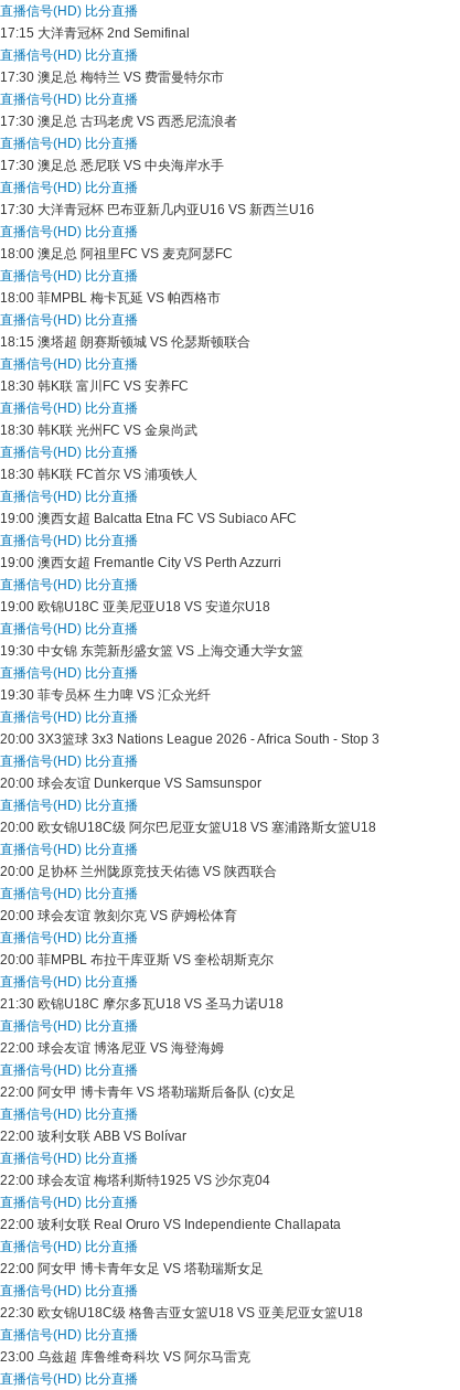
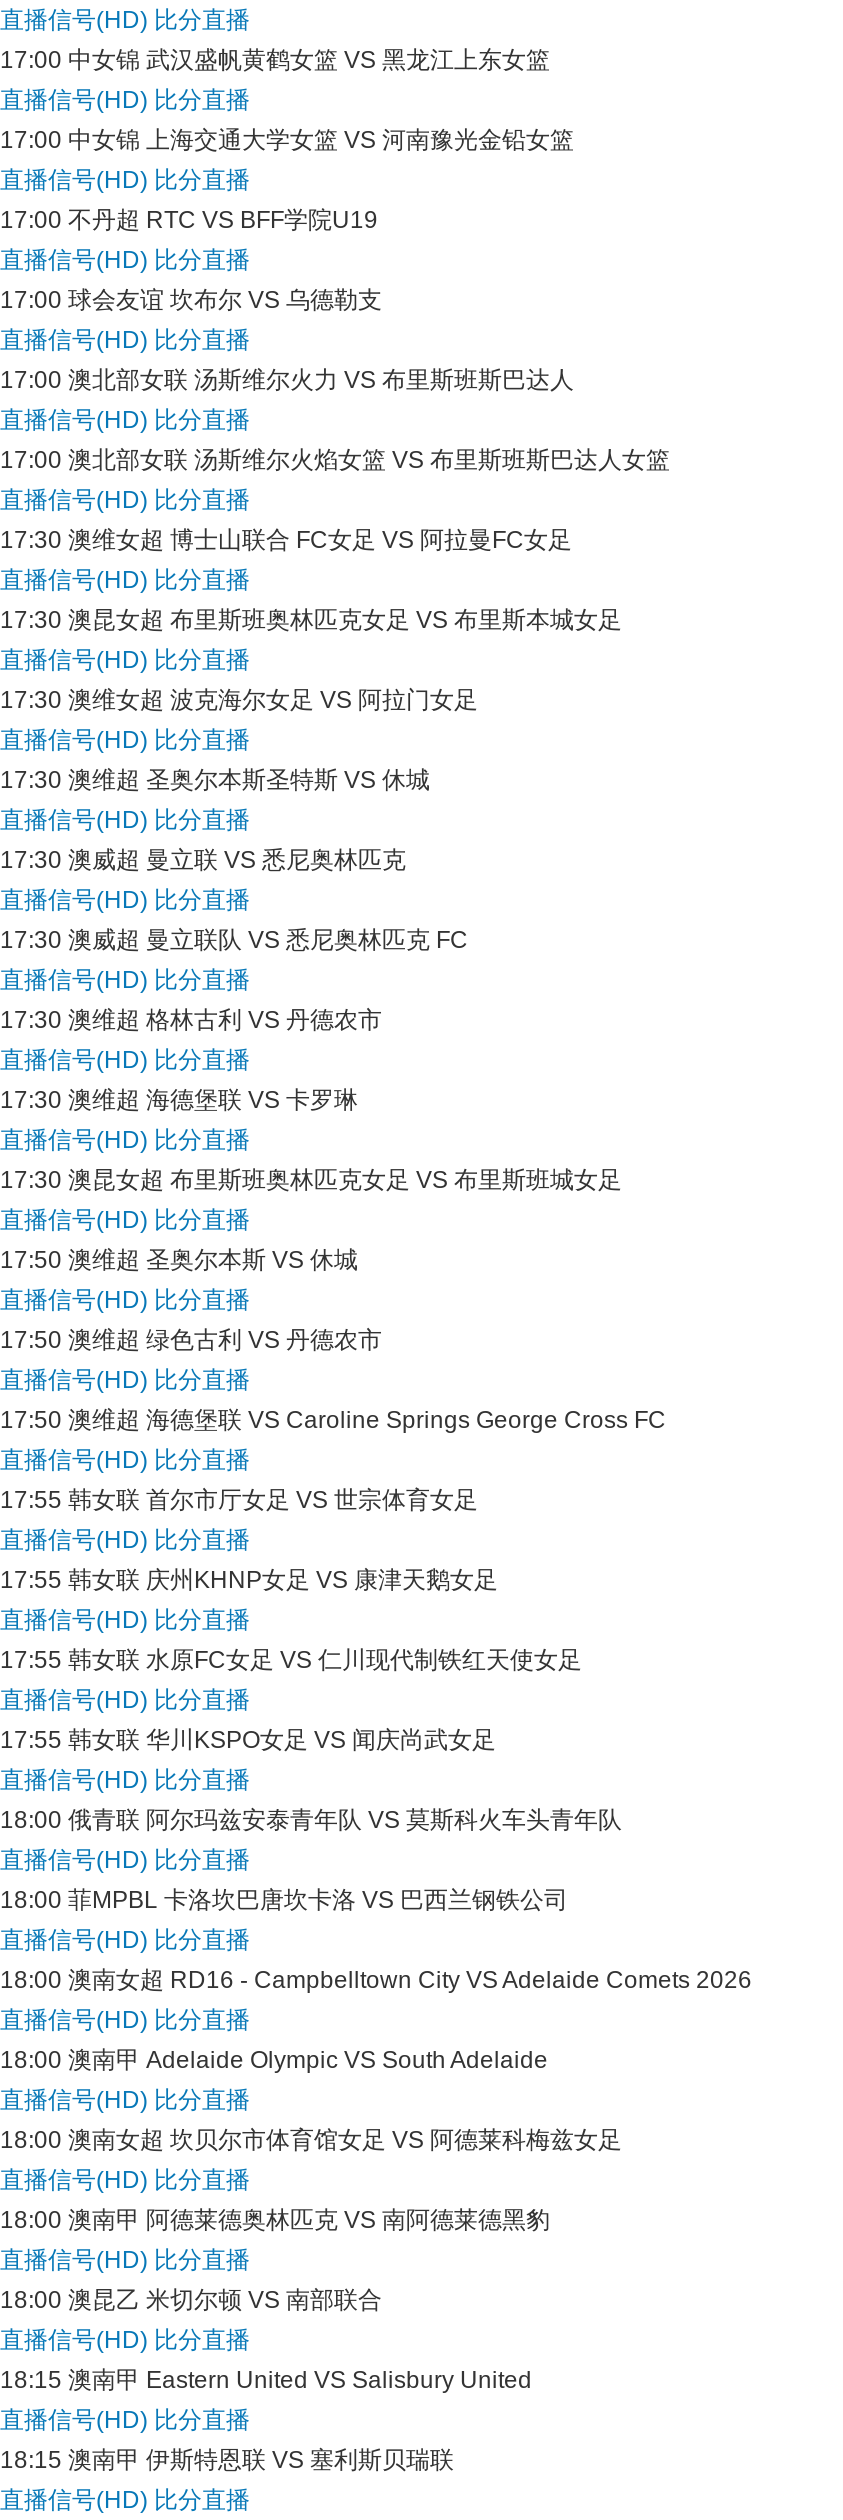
[0,25,190,41] 17:15 大洋青冠杯2nd Semifinal -> [0,46,550,74] 17:00 中女锦武汉盛帆黄鹤女篮 VS 黑龙江上东女篮
[0,69,224,85] 17:30 澳足总梅特兰 VS 费雷曼特尔市 -> [0,126,574,154] 17:00 中女锦上海交通大学女篮 VS 河南豫光金铅女篮
[0,114,237,129] 17:30 澳足总古玛老虎 VS 西悉尼流浪者 -> [0,206,378,234] 17:00 不丹超RTC VS BFF学院U19
[0,158,224,173] 17:30 澳足总悉尼联 VS 中央海岸水手 -> [0,286,382,314] 17:00 球会友谊坎布尔 VS 乌德勒支
[0,202,314,217] 17:30 大洋青冠杯巴布亚新几内亚U16 VS 新西兰U16 -> [0,366,574,394] 17:00 澳北部女联汤斯维尔火力 VS 布里斯班斯巴达人
[0,246,233,261] 18:00 澳足总阿祖里FC VS 麦克阿瑟FC -> [0,446,670,474] 17:00 澳北部女联汤斯维尔火焰女篮 VS 布里斯班斯巴达人女篮
[0,290,221,306] 18:00 菲MPBL梅卡瓦延 VS 帕西格市 -> [0,526,572,554] 17:30 澳维女超博士山联合 FC女足 VS 阿拉曼FC女足
[0,334,250,350] 18:15 澳塔超朗赛斯顿城 VS 伦瑟斯顿联合 -> [0,606,622,634] 17:30 澳昆女超布里斯班奥林匹克女足 VS 布里斯本城女足
[0,378,189,394] 18:30 韩K联富川FC VS 安养FC -> [0,686,478,714] 17:30 澳维女超波克海尔女足 VS 阿拉门女足
[0,423,197,438] 18:30 韩K联光州FC VS 金泉尚武 -> [0,766,430,794] 17:30 澳维超圣奥尔本斯圣特斯 VS 休城
[0,467,197,482] 18:30 韩K联FC首尔 VS 浦项铁人 -> [0,846,406,874] 17:30 澳威超曼立联 VS 悉尼奥林匹克
[0,511,297,526] 19:00 澳西女超Balcatta Etna FC VS Subiaco AFC -> [0,926,468,954] 17:30 澳威超曼立联队 VS 悉尼奥林匹克 FC
[0,555,281,570] 19:00 澳西女超Fremantle City VS Perth Azzurri -> [0,1006,382,1034] 17:30 澳维超格林古利 VS 丹德农市
[0,599,270,614] 19:00 欧锦U18C亚美尼亚U18 VS 安道尔U18 -> [0,1086,358,1114] 17:30 澳维超海德堡联 VS 卡罗琳
[0,643,303,659] 19:30 中女锦东莞新彤盛女篮 VS 上海交通大学女篮 -> [0,1166,622,1194] 17:30 澳昆女超布里斯班奥林匹克女足 VS 布里斯班城女足
[0,687,211,703] 19:30 菲专员杯生力啤 VS 汇众光纤 -> [0,1246,358,1274] 17:50 澳维超圣奥尔本斯 VS 休城
[0,731,379,747] 20:00 3X3篮球3x3 Nations League 2026 - Africa South - Stop 3 -> [0,1326,382,1354] 17:50 澳维超绿色古利 VS 丹德农市
[0,776,261,791] 20:00 球会友谊Dunkerque VS Samsunspor -> [0,1406,666,1434] 17:50 澳维超海德堡联 VS Caroline Springs George Cross FC
[0,820,376,835] 20:00 欧女锦U18C级阿尔巴尼亚女篮U18 VS 塞浦路斯女篮U18 -> [0,1486,478,1514] 17:55 韩女联首尔市厅女足 VS 世宗体育女足
[0,864,277,879] 20:00 足协杯兰州陇原竞技天佑德 VS 陕西联合 -> [0,1566,498,1594] 17:55 韩女联庆州KHNP女足 VS 康津天鹅女足
[0,908,237,923] 20:00 球会友谊敦刻尔克 VS 萨姆松体育 -> [0,1646,582,1674] 17:55 韩女联水原FC女足 VS 仁川现代制铁红天使女足
[0,952,274,967] 20:00 菲MPBL布拉干库亚斯 VS 奎松胡斯克尔 -> [0,1726,496,1754] 17:55 韩女联华川KSPO女足 VS 闻庆尚武女足
[0,996,284,1012] 21:30 欧锦U18C摩尔多瓦U18 VS 圣马力诺U18 -> [0,1806,622,1834] 18:00 俄青联阿尔玛兹安泰青年队 VS 莫斯科火车头青年队
[0,1040,224,1056] 22:00 球会友谊博洛尼亚 VS 海登海姆 -> [0,1886,568,1914] 18:00 菲MPBL卡洛坎巴唐坎卡洛 VS 巴西兰钢铁公司
[0,1084,296,1100] 22:00 阿女甲博卡青年 VS 塔勒瑞斯后备队 (c)女足 -> [0,1966,752,1994] 18:00 澳南女超RD16 - Campbelltown City VS Adelaide Comets 2026
[0,1129,186,1144] 22:00 玻利女联ABB VS Bolívar -> [0,2046,548,2074] 18:00 澳南甲Adelaide Olympic VS South Adelaide
[0,1173,270,1188] 22:00 球会友谊梅塔利斯特1925 VS 沙尔克04 -> [0,2126,622,2154] 18:00 澳南女超坎贝尔市体育馆女足 VS 阿德莱科梅兹女足
[0,1217,341,1232] 22:00 玻利女联Real Oruro VS Independiente Challapata -> [0,2206,550,2234] 18:00 澳南甲阿德莱德奥林匹克 VS 南阿德莱德黑豹
[0,1261,264,1276] 22:00 阿女甲博卡青年女足 VS 塔勒瑞斯女足 -> [0,2286,382,2314] 18:00 澳昆乙米切尔顿 VS 南部联合
[0,1305,363,1320] 22:30 欧女锦U18C级格鲁吉亚女篮U18 VS 亚美尼亚女篮U18 -> [0,2366,532,2394] 18:15 澳南甲Eastern United VS Salisbury United
[0,1349,250,1365] 23:00 乌兹超库鲁维奇科坎 VS 阿尔马雷克 -> [0,2446,454,2474] 18:15 澳南甲伊斯特恩联 VS 塞利斯贝瑞联

